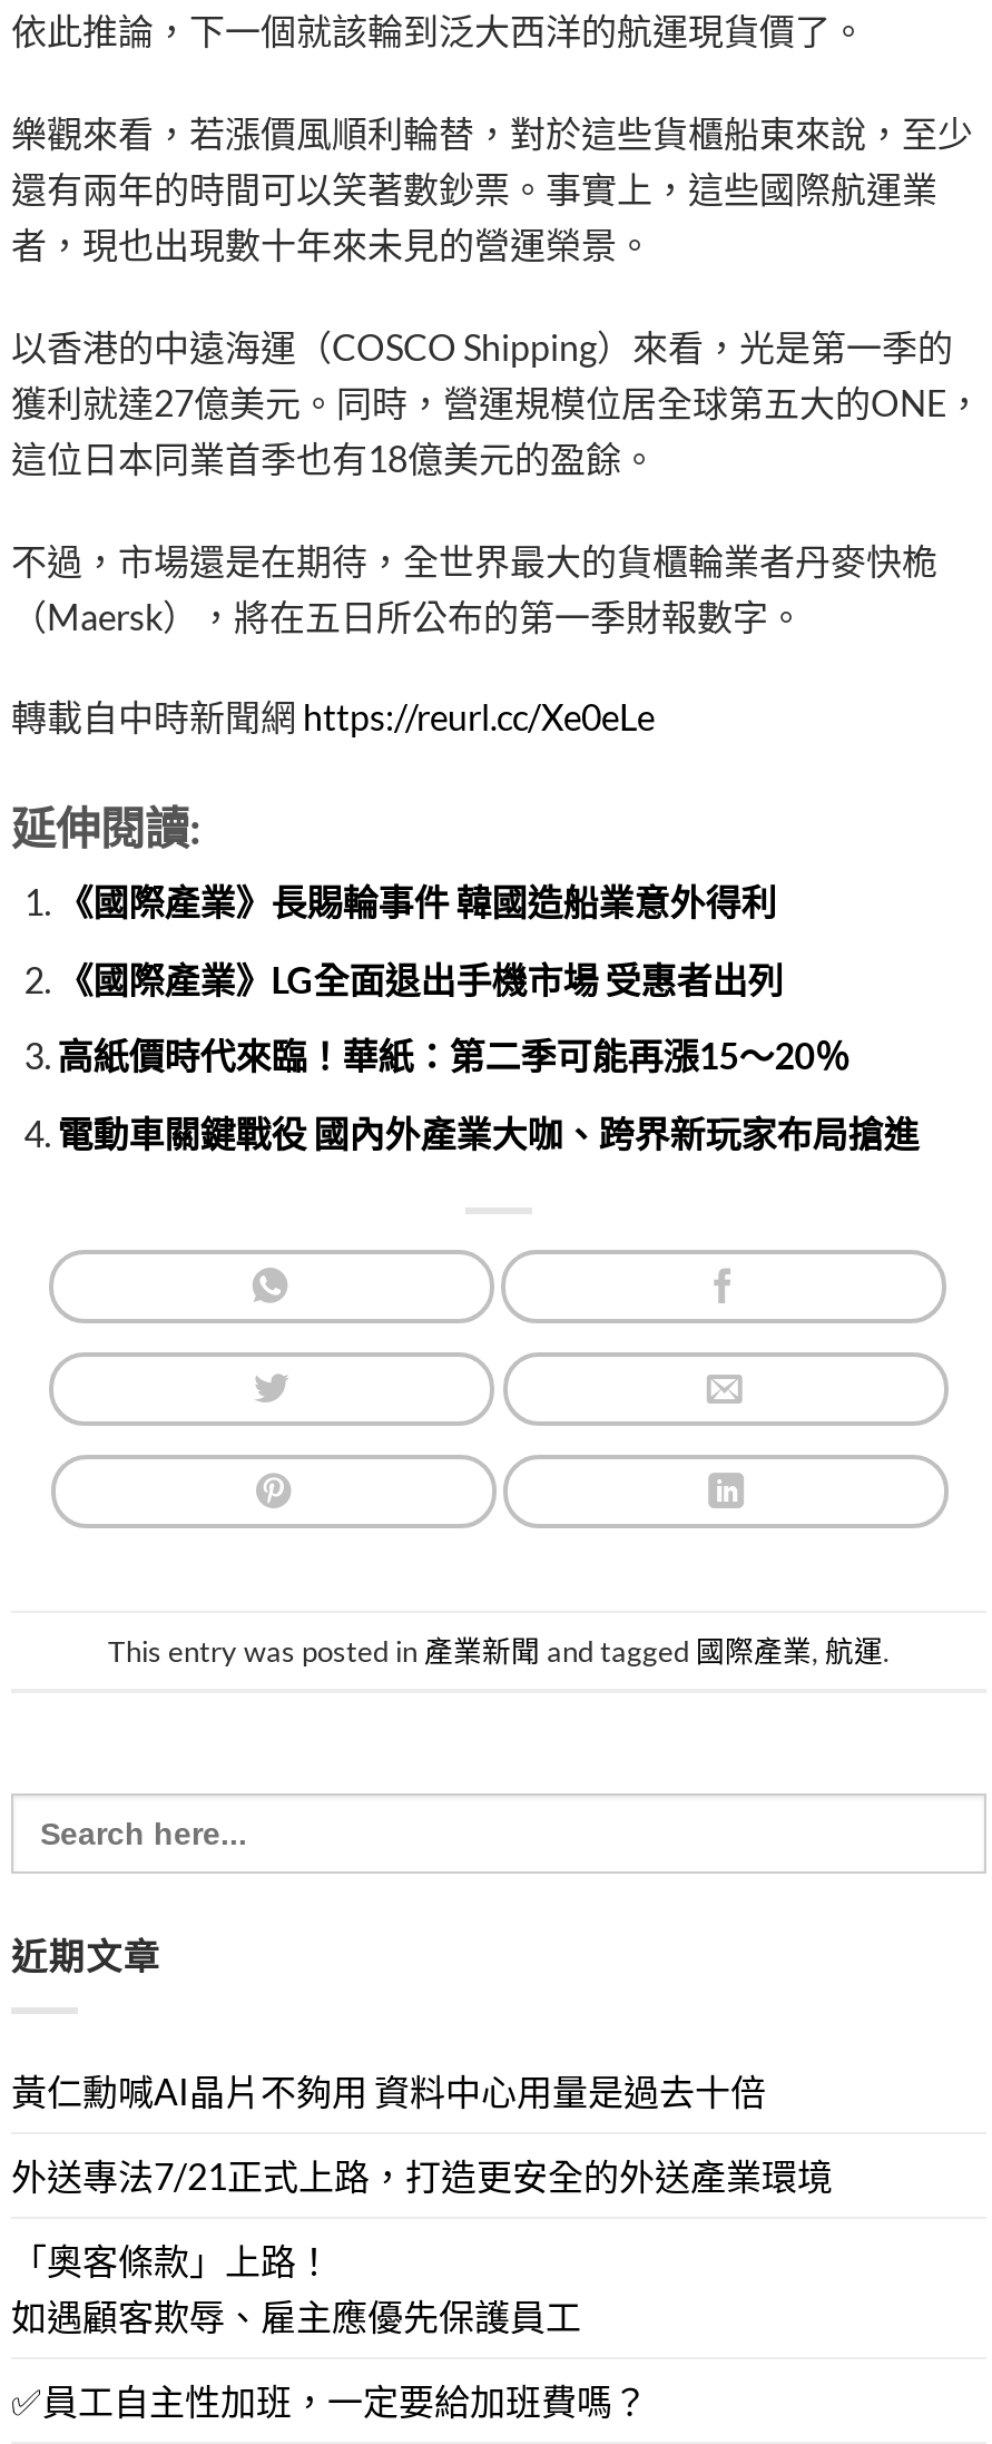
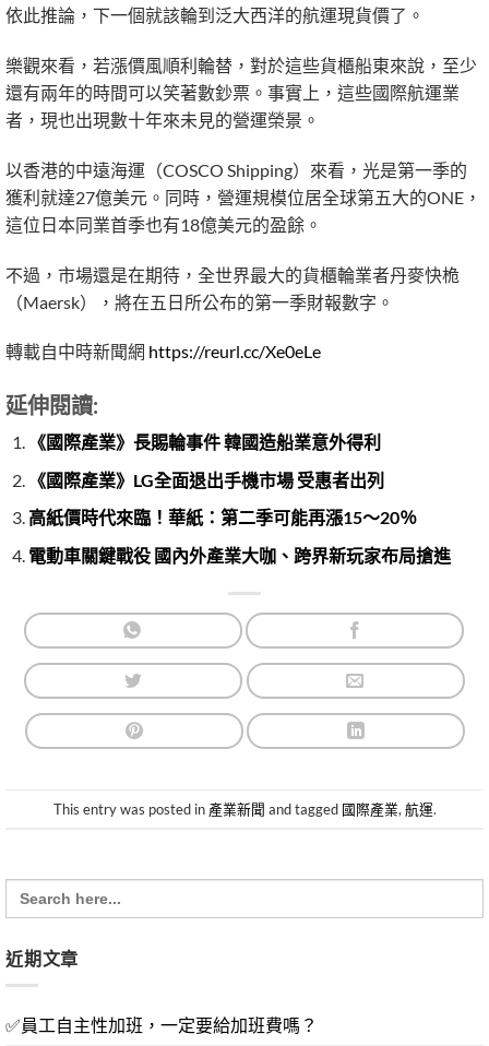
[11,2069,833,2337] 黃仁勳喊AI晶片不夠用 資料中心用量是過去十倍 | 外送專法7/21正式上路，打造更安全的外送產業環境 | 「奧客條款」上路！ | 如遇顧客欺辱、雇主應優先保護員工 -> none

